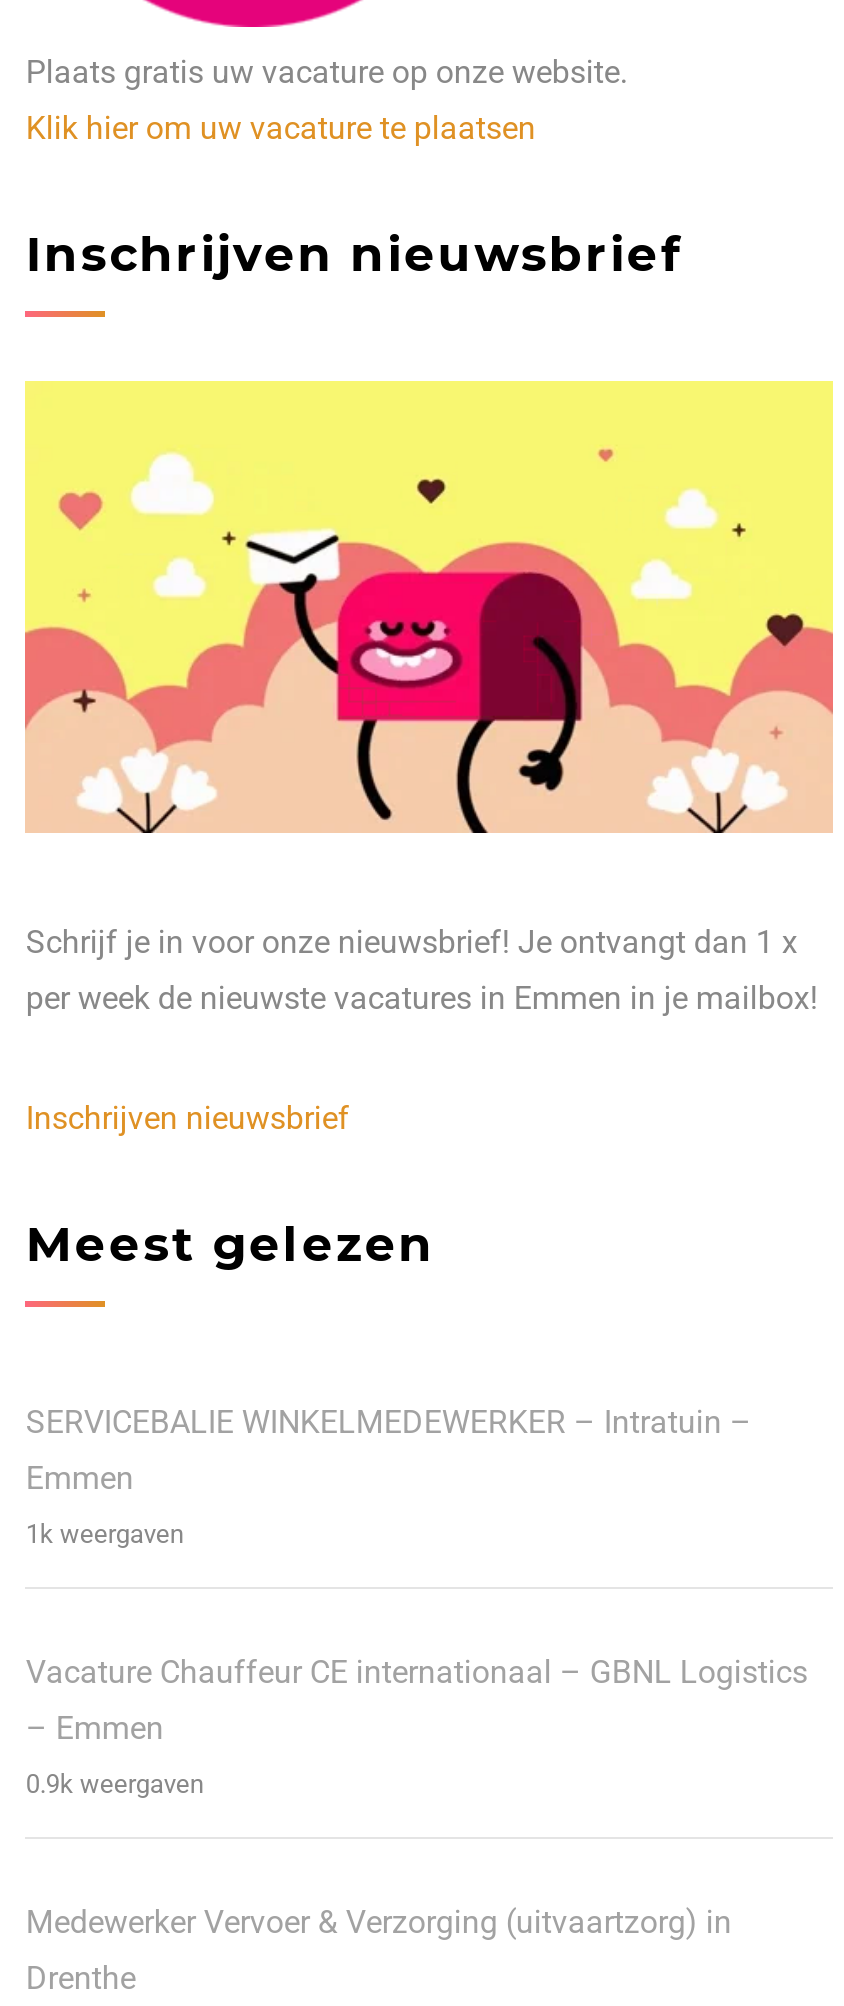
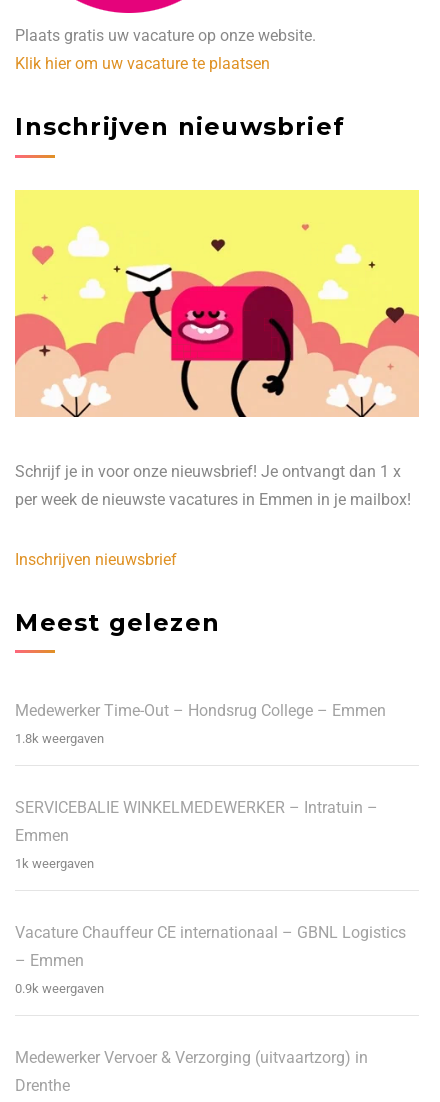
none -> [15,701,386,746] Medewerker Time-Out – Hondsrug College – Emmen | 1.8k weergaven

